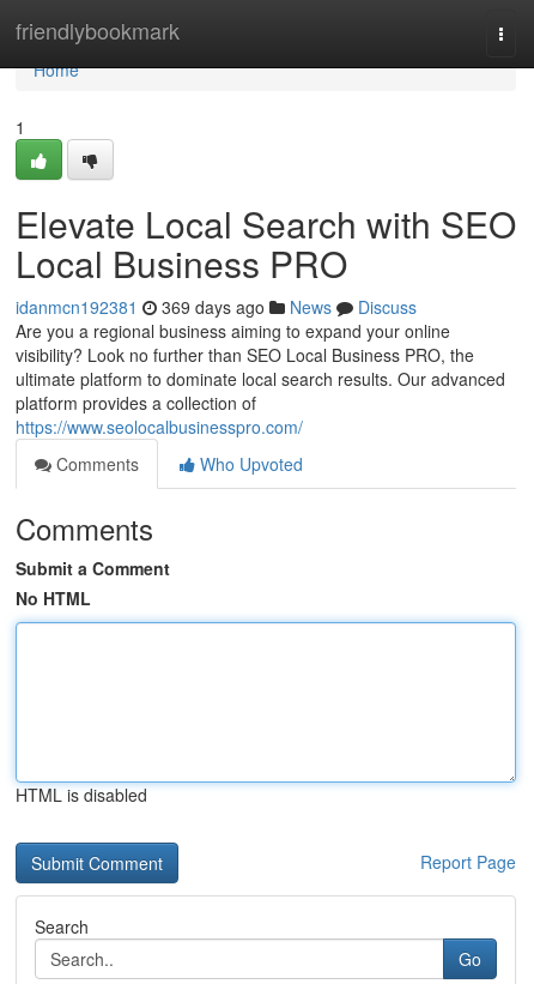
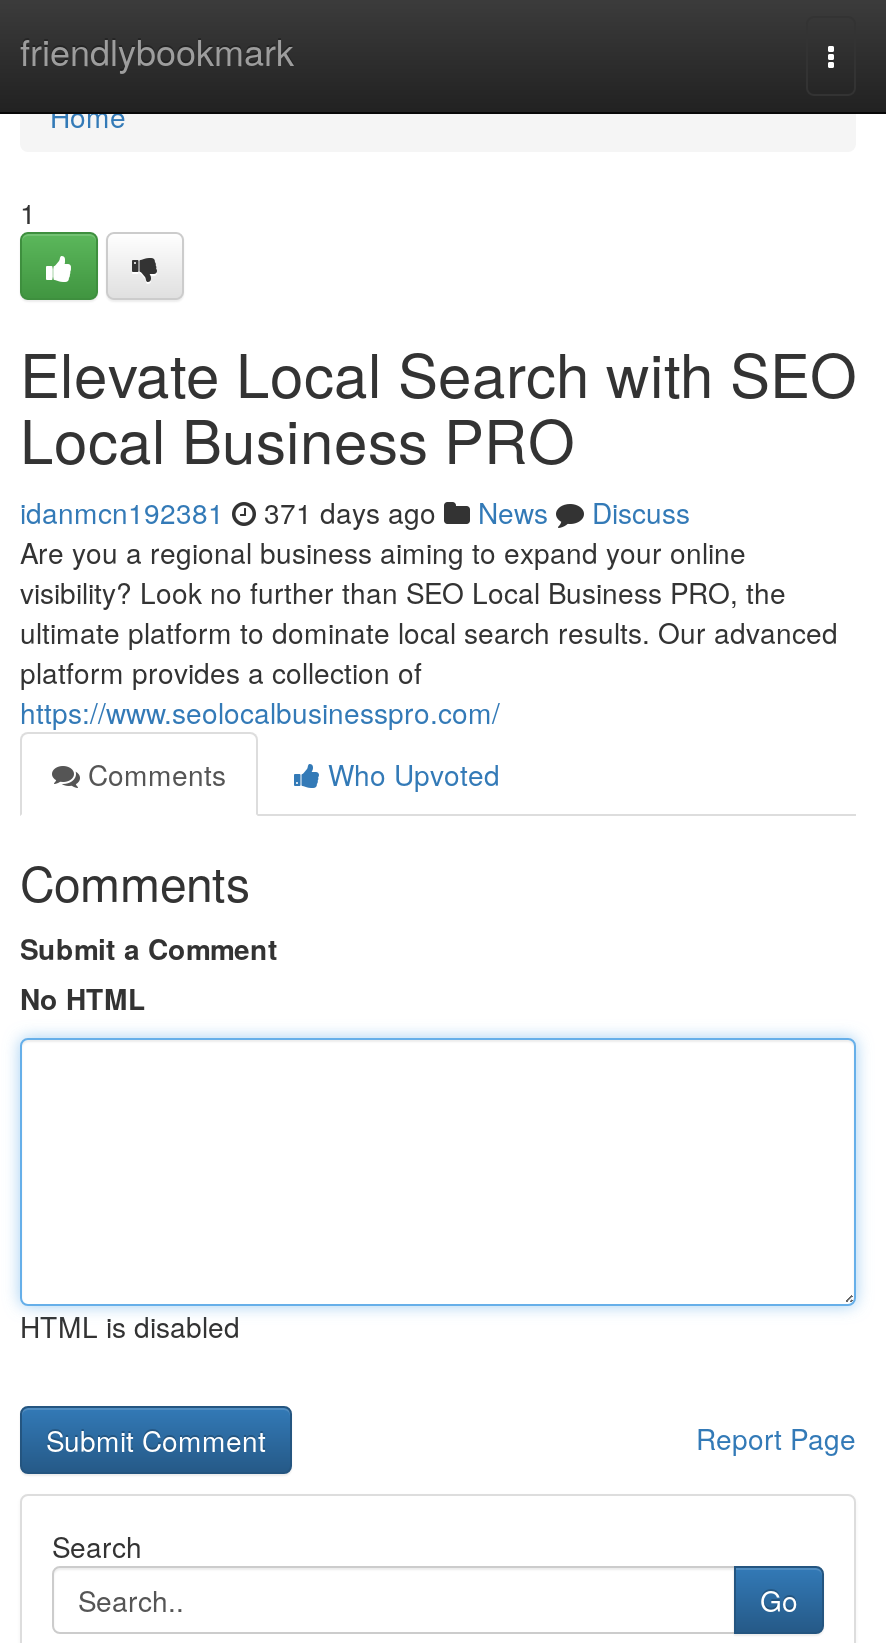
[16,295,417,319] idanmcn192381 369 days ago News Discuss -> [20,492,690,532] idanmcn192381 371 days ago News Discuss

